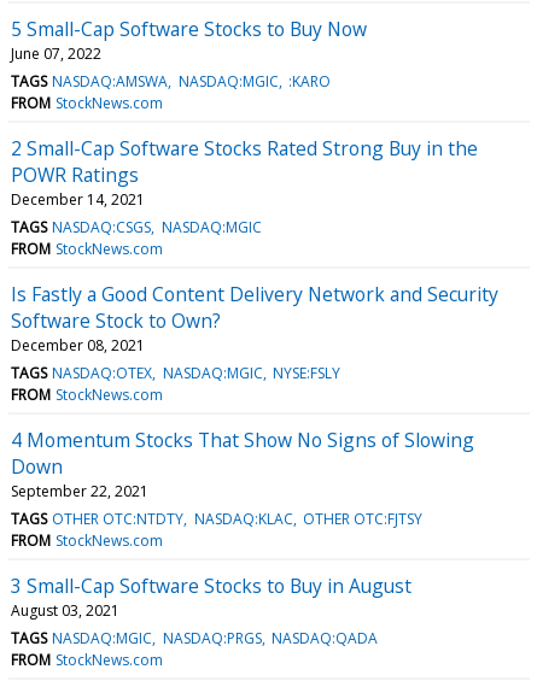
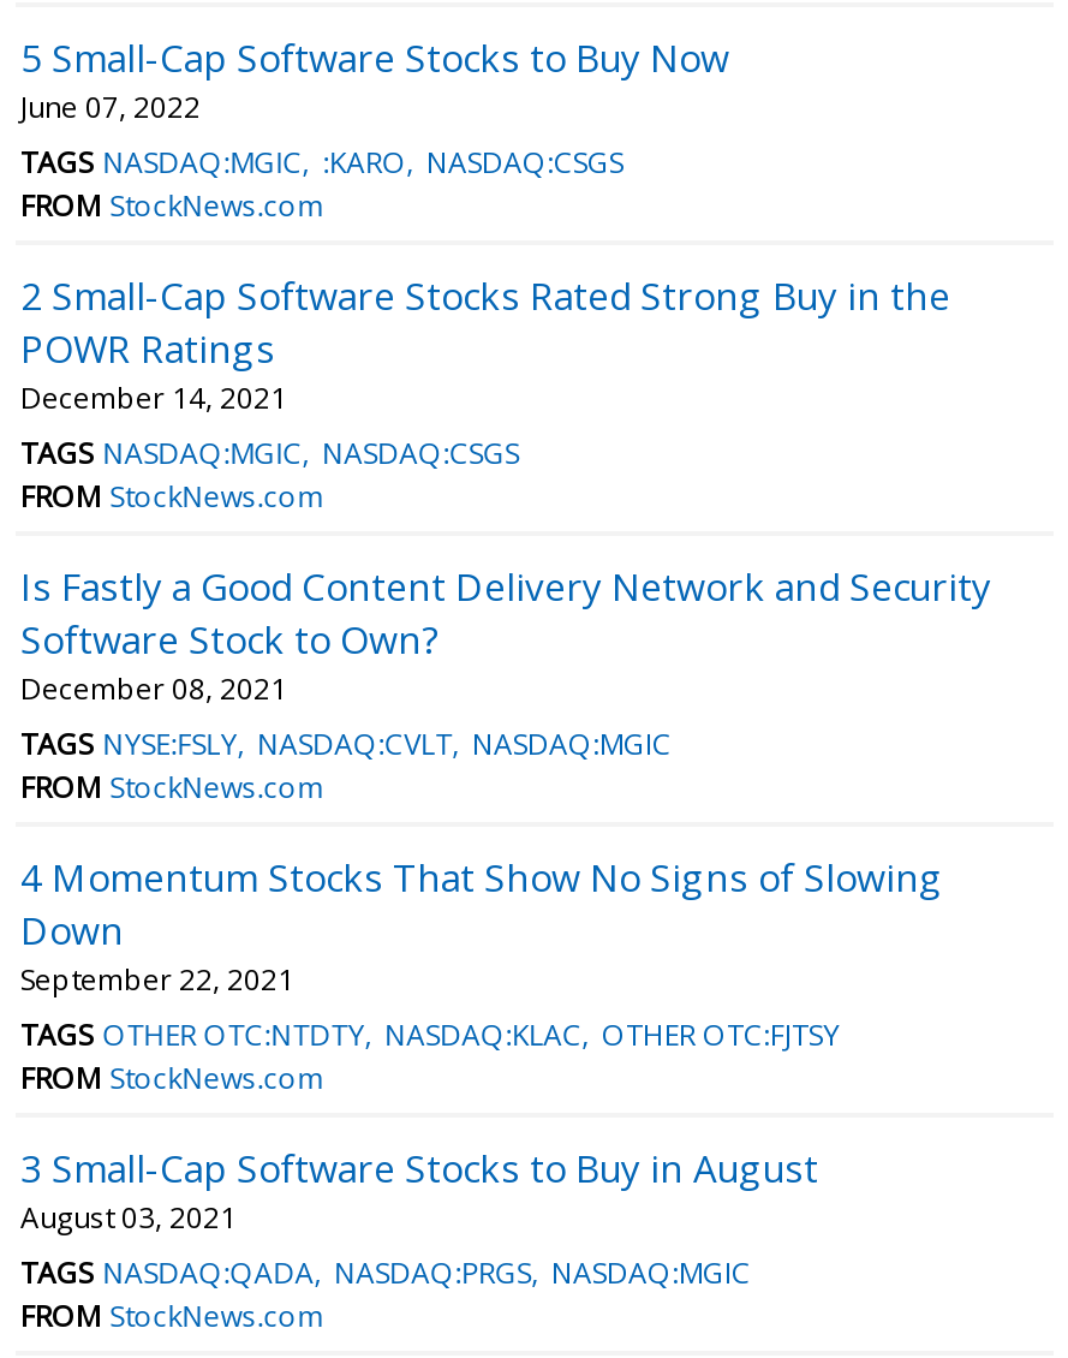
[11,71,331,91] TAGS NASDAQ:AMSWA NASDAQ:MGIC :KARO -> [20,142,623,182] TAGS NASDAQ:MGIC :KARO NASDAQ:CSGS
[11,217,261,237] TAGS NASDAQ:CSGS NASDAQ:MGIC -> [20,432,519,473] TAGS NASDAQ:MGIC NASDAQ:CSGS
[11,363,340,383] TAGS NASDAQ:OTEX NASDAQ:MGIC NYSE:FSLY -> [20,723,671,764] TAGS NYSE:FSLY NASDAQ:CVLT NASDAQ:MGIC
[11,628,378,648] TAGS NASDAQ:MGIC NASDAQ:PRGS NASDAQ:QADA -> [20,1252,751,1293] TAGS NASDAQ:QADA NASDAQ:PRGS NASDAQ:MGIC

